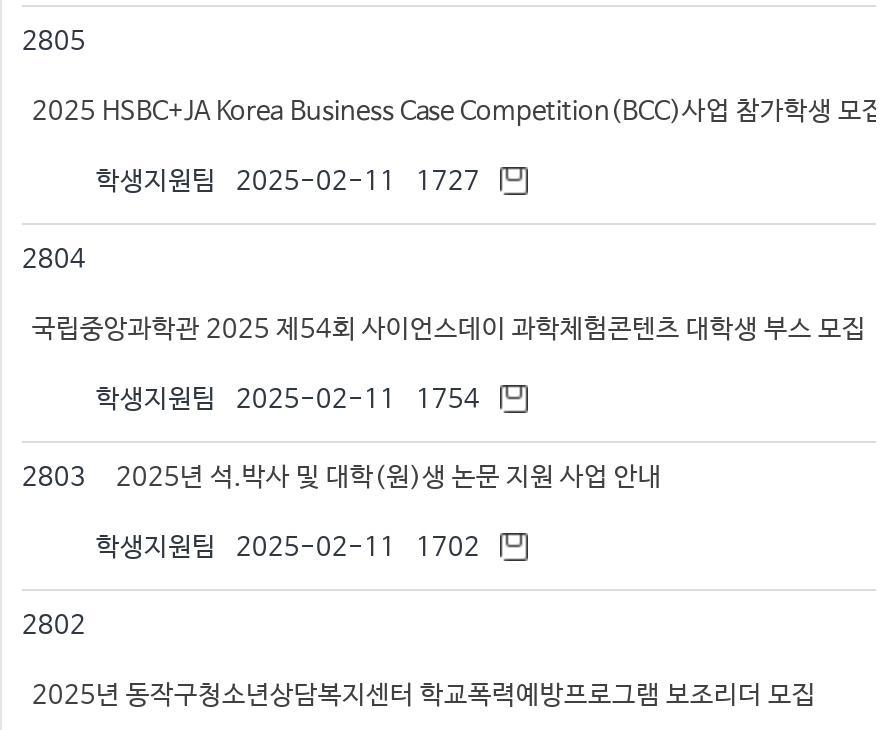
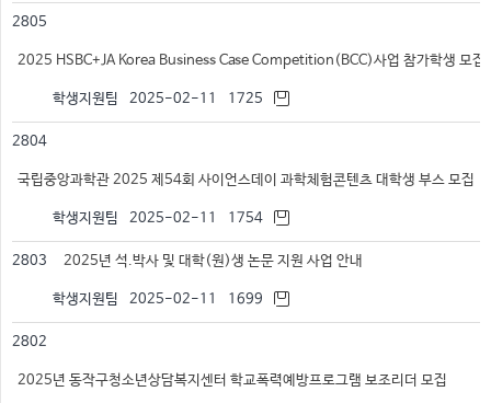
[96,167,480,197] 학생지원팀 2025-02-11 1727 -> [53,91,263,107] 학생지원팀 2025-02-11 1725
[96,533,480,563] 학생지원팀 2025-02-11 1702 -> [53,291,263,308] 학생지원팀 2025-02-11 1699

